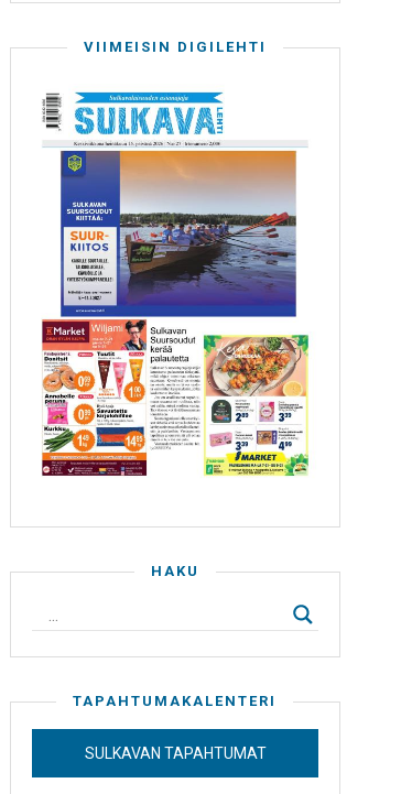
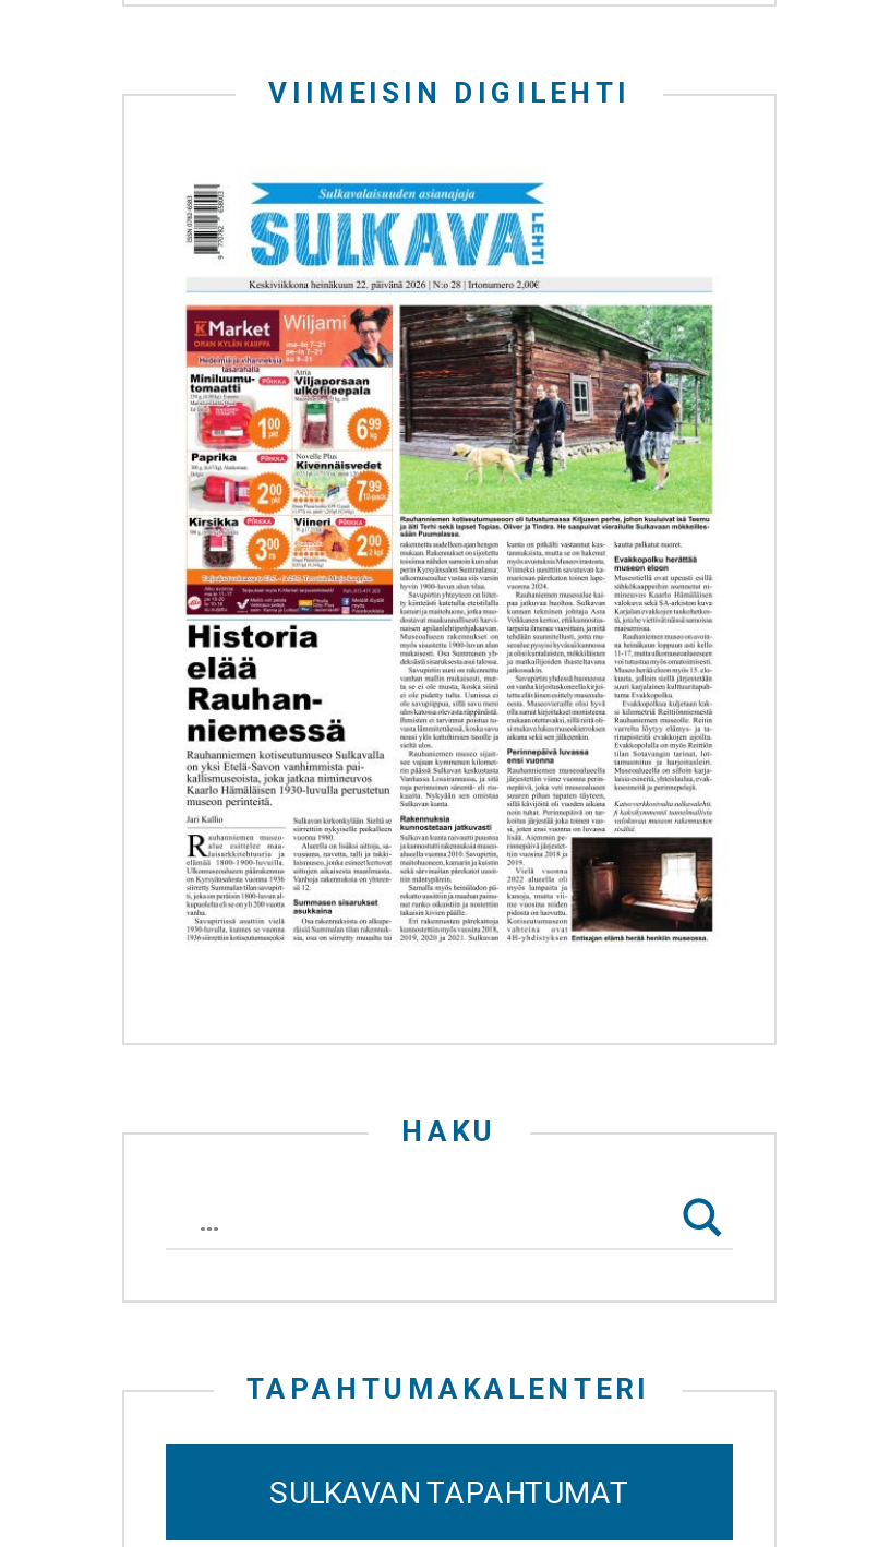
[41,150,310,477] [image] -> [183,299,715,943] [image]

